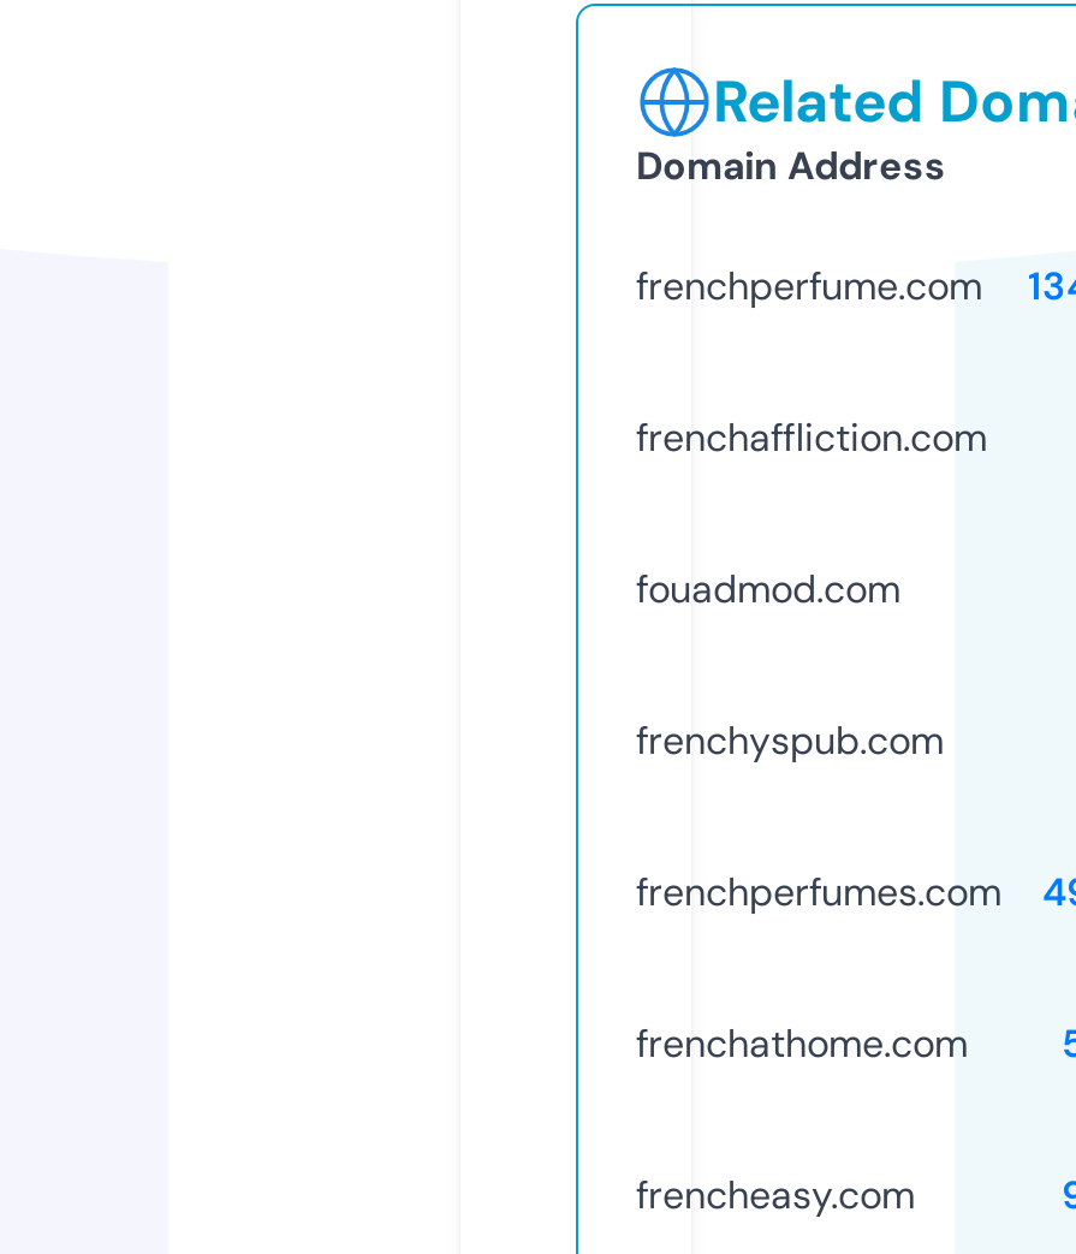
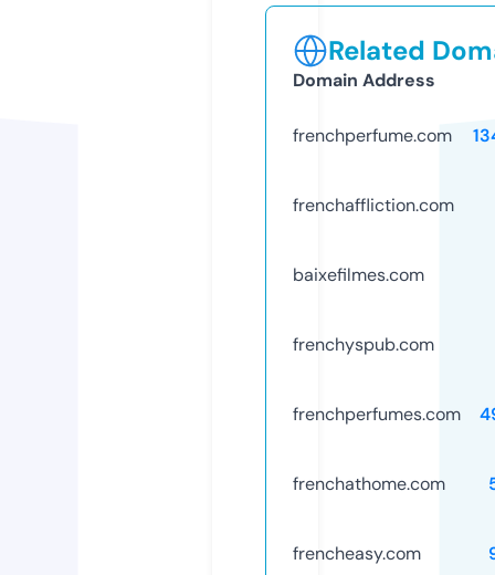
[636,563,900,614] fouadmod.com -> [293,263,424,286] baixefilmes.com

